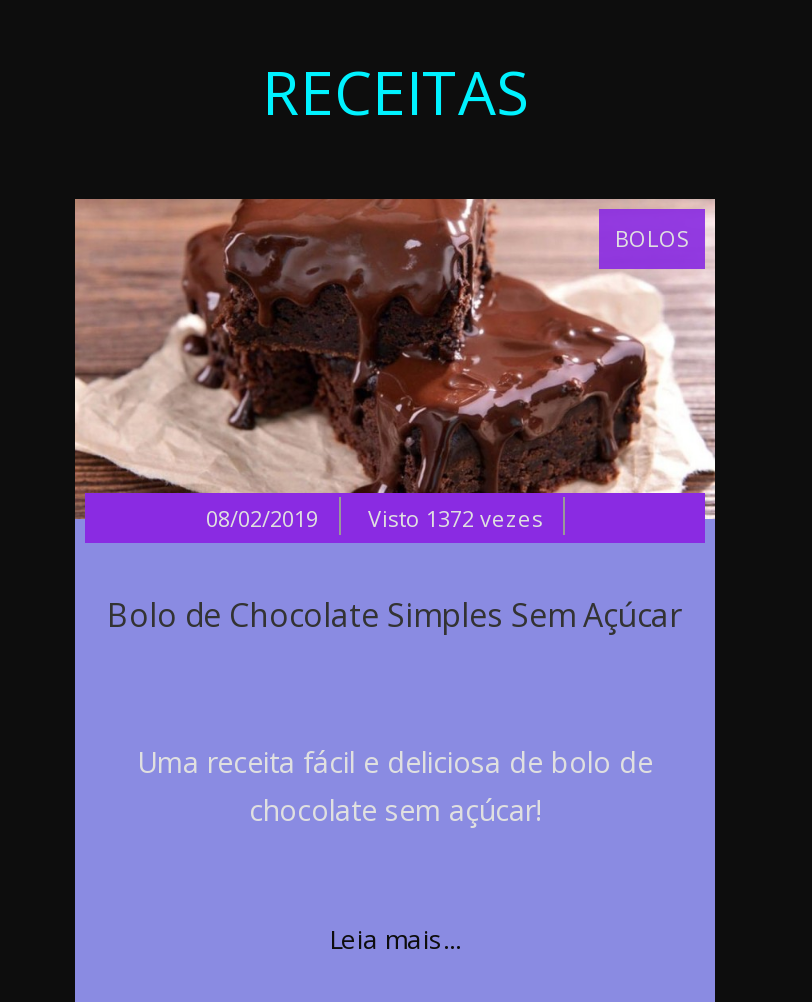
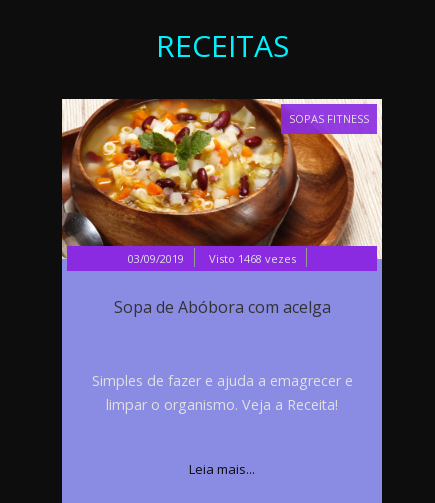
[73,197,717,519] [image] | BOLOS -> [61,98,382,259] [image] | SOPAS FITNESS
[206,503,542,533] 08/02/2019 | Visto 1372 vezes -> [127,251,295,266] 03/09/2019 | Visto 1468 vezes
[107,593,683,637] Bolo de Chocolate Simples Sem Açúcar -> [113,296,330,318] Sopa de Abóbora com acelga
[137,743,653,829] Uma receita fácil e deliciosa de bolo de | chocolate sem açúcar! -> [91,371,352,414] Simples de fazer e ajuda a emagrecer e | limpar o organismo. Veja a Receita!

